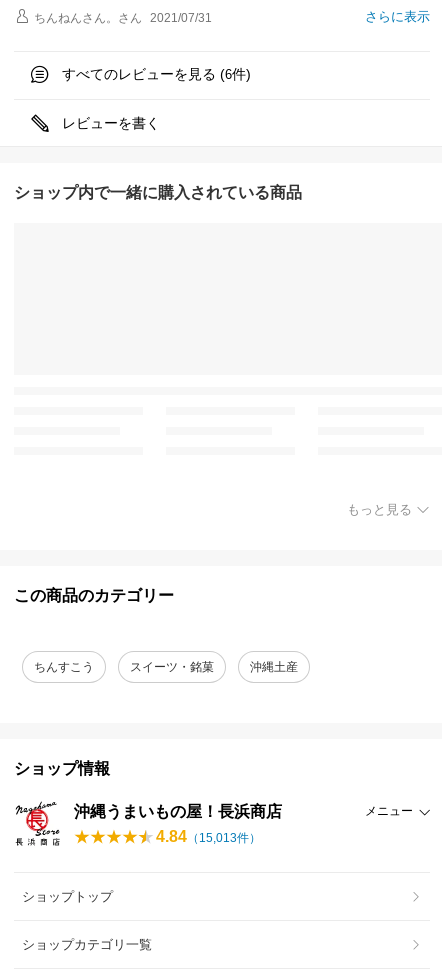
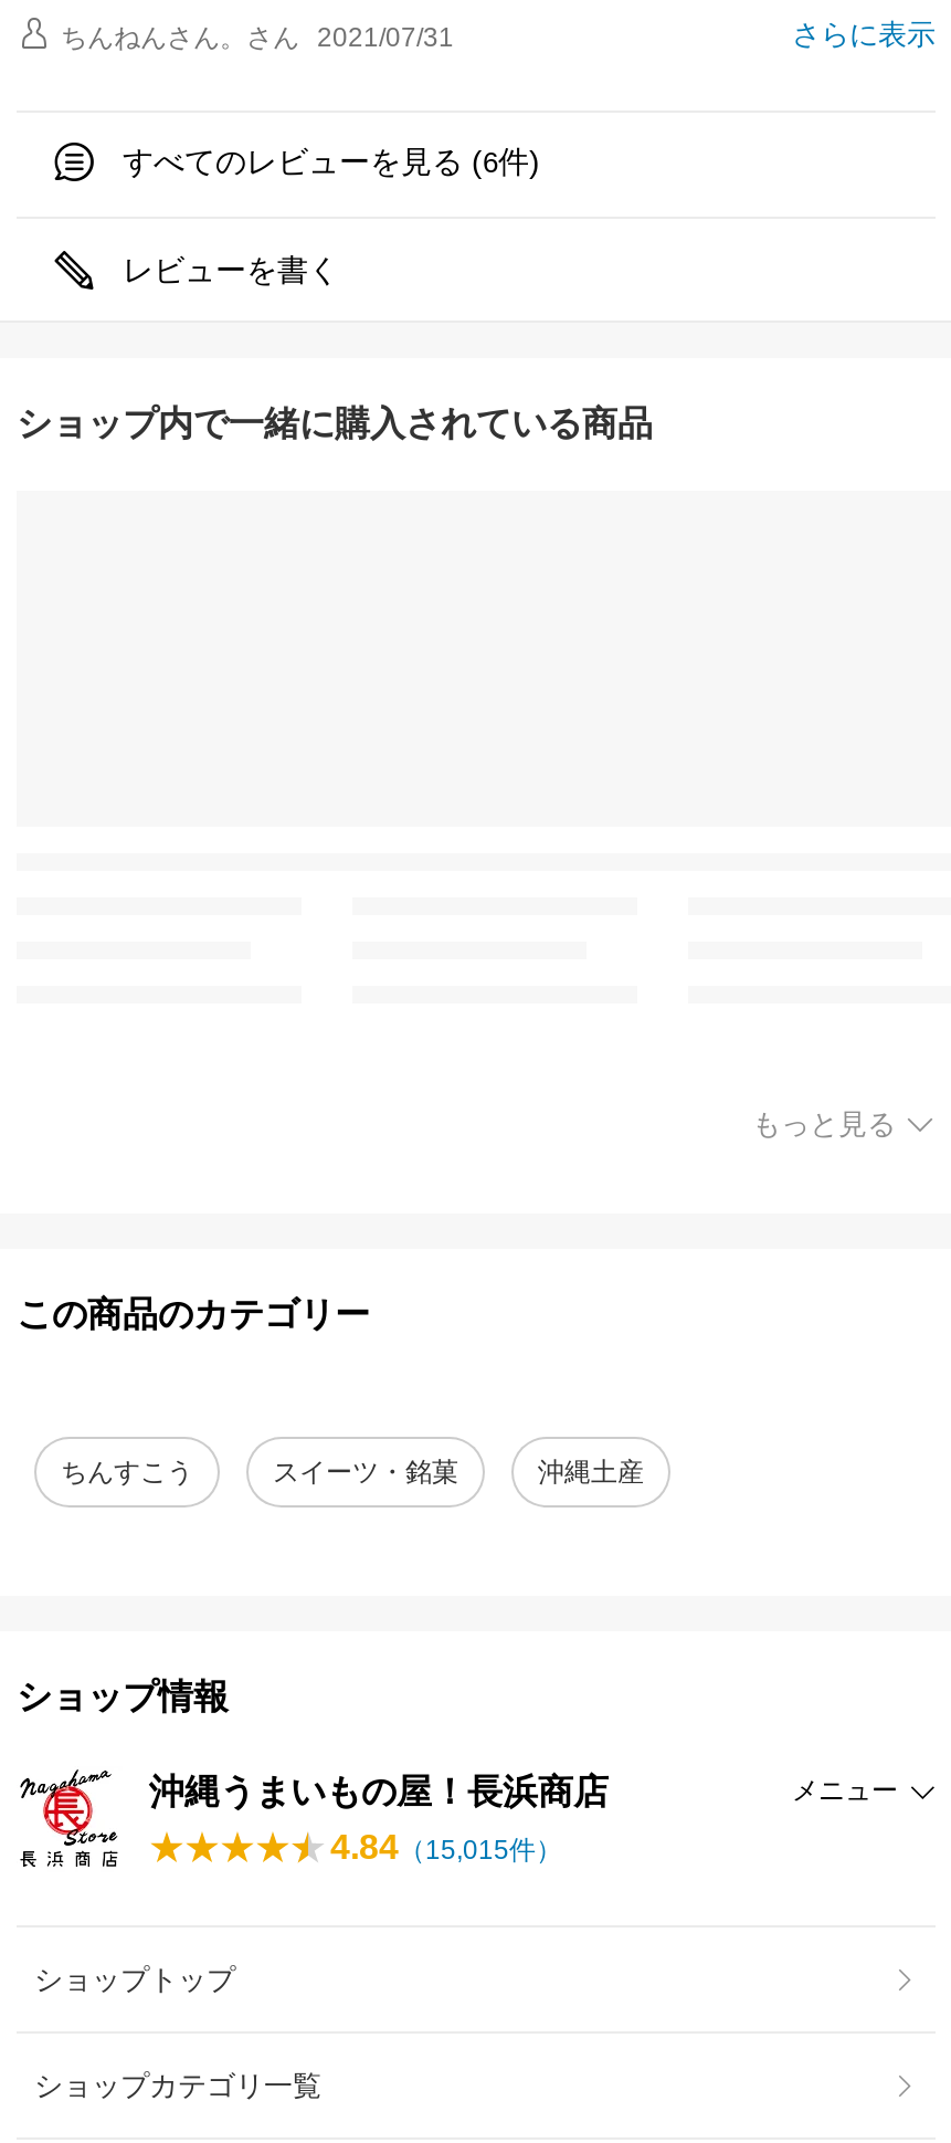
[156,828,261,845] 4.84（15,013件） -> [330,1828,562,1866] 4.84（15,015件）

